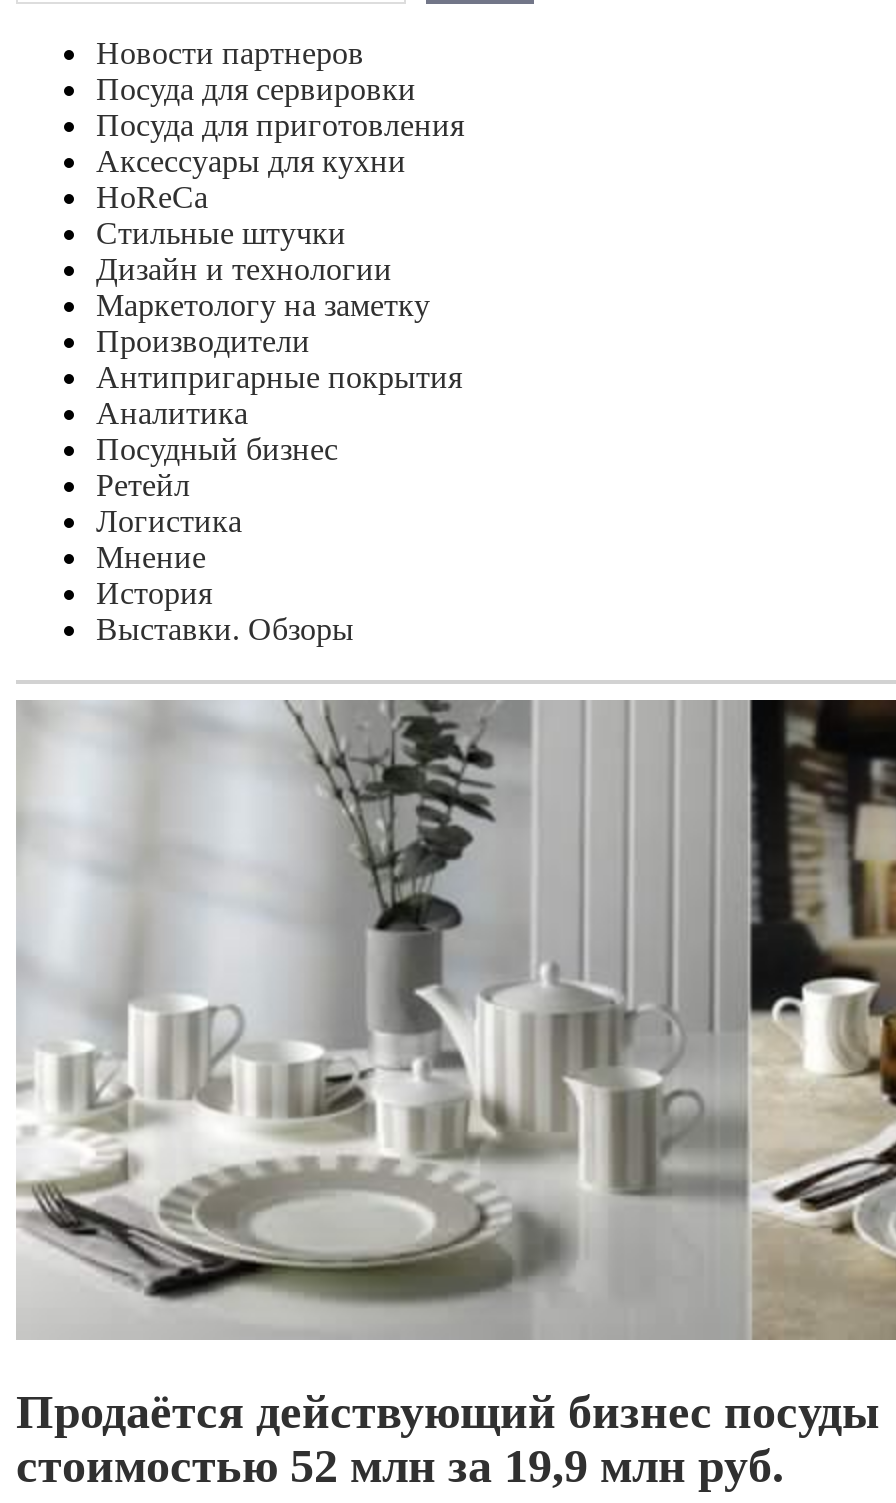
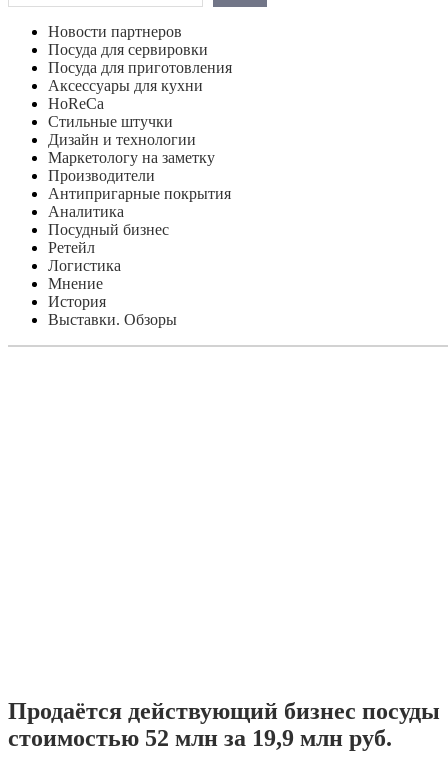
[14,698,890,1342] [image] -> none

